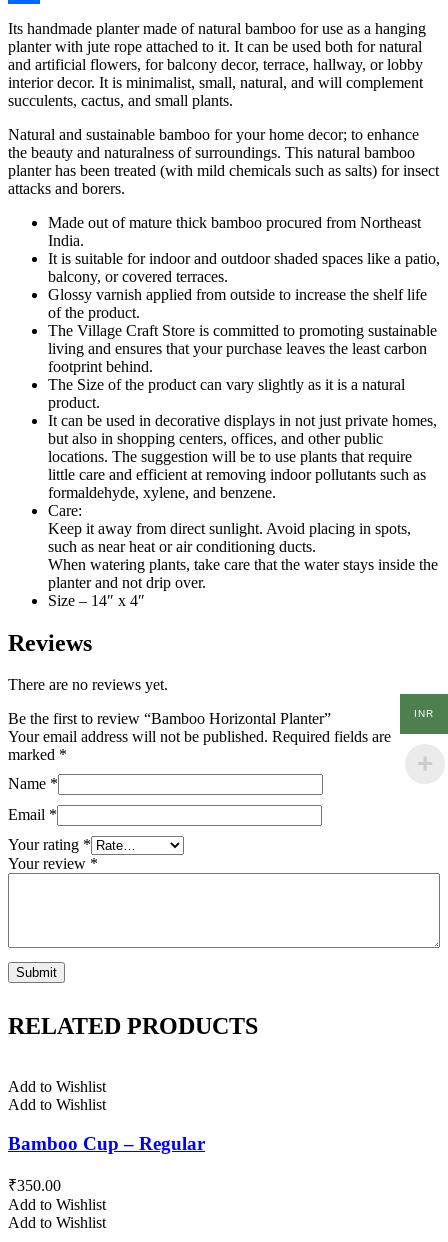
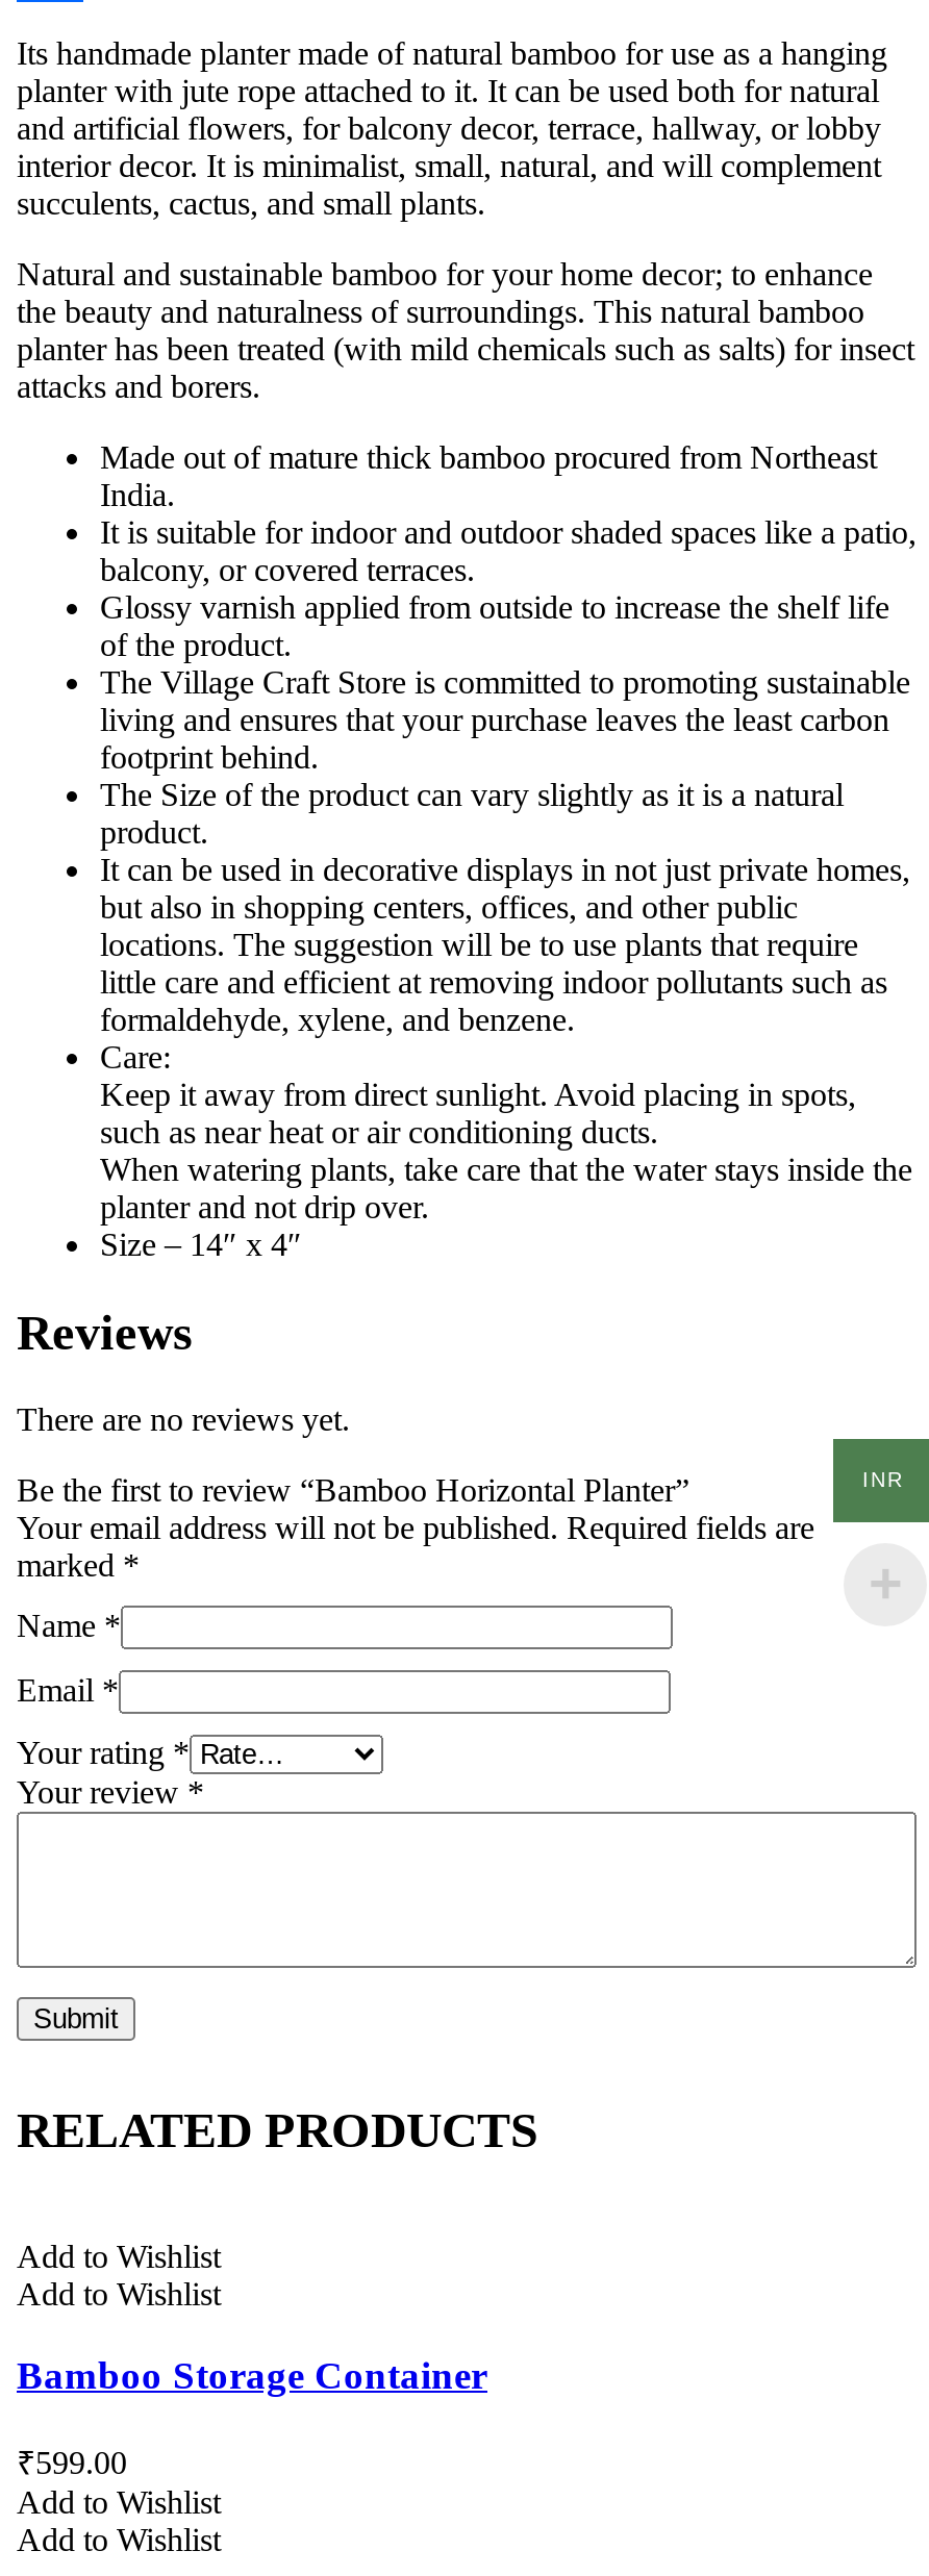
[8,1133,205,1154] Bamboo Cup – Regular -> [17,2353,487,2397] Bamboo Storage Container
[8,1177,61,1194] ₹350.00 -> [17,2444,127,2480] ₹599.00

